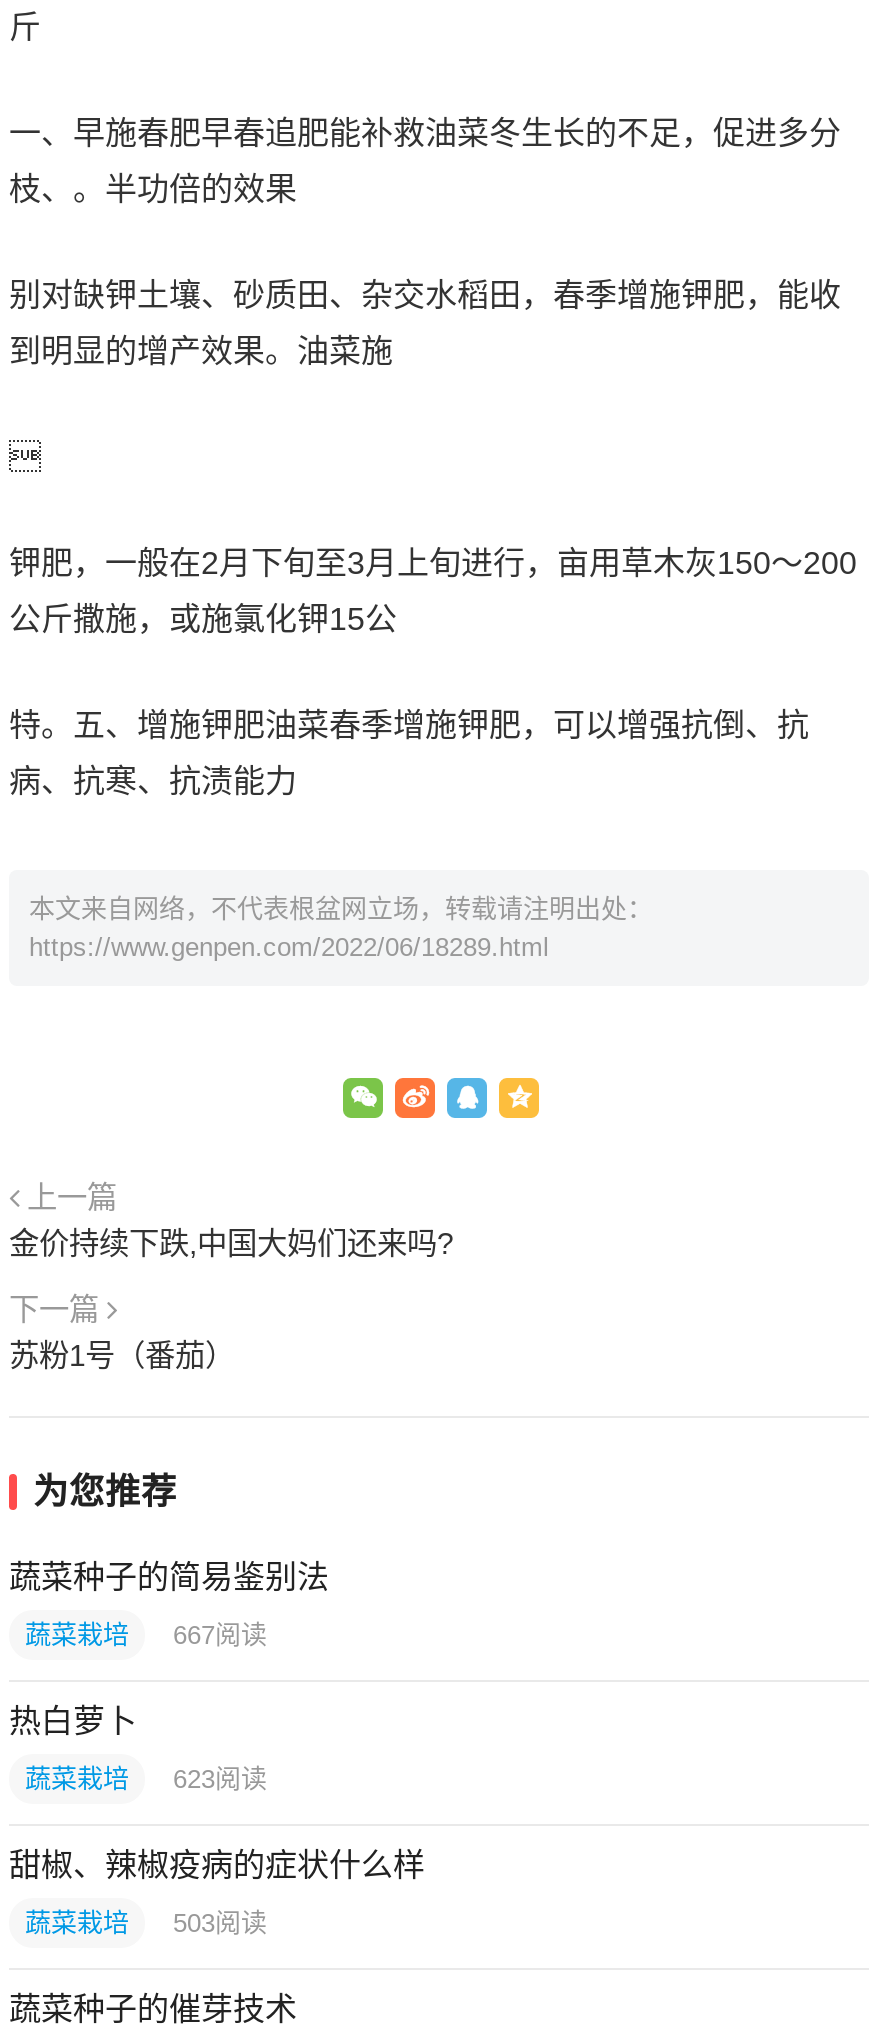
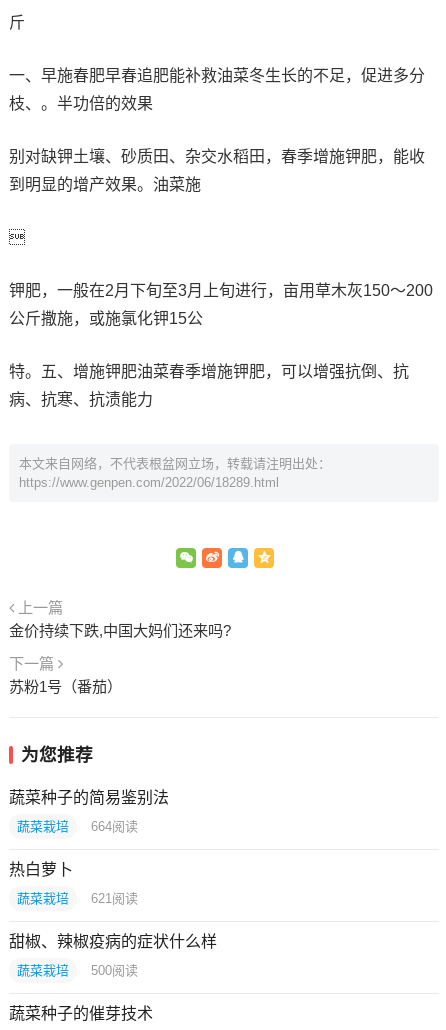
[25,1620,267,1650] 蔬菜栽培 667阅读 -> [17,819,138,834] 蔬菜栽培 664阅读
[25,1764,267,1794] 蔬菜栽培 623阅读 -> [17,891,138,906] 蔬菜栽培 621阅读
[25,1908,267,1938] 蔬菜栽培 503阅读 -> [17,963,138,978] 蔬菜栽培 500阅读

